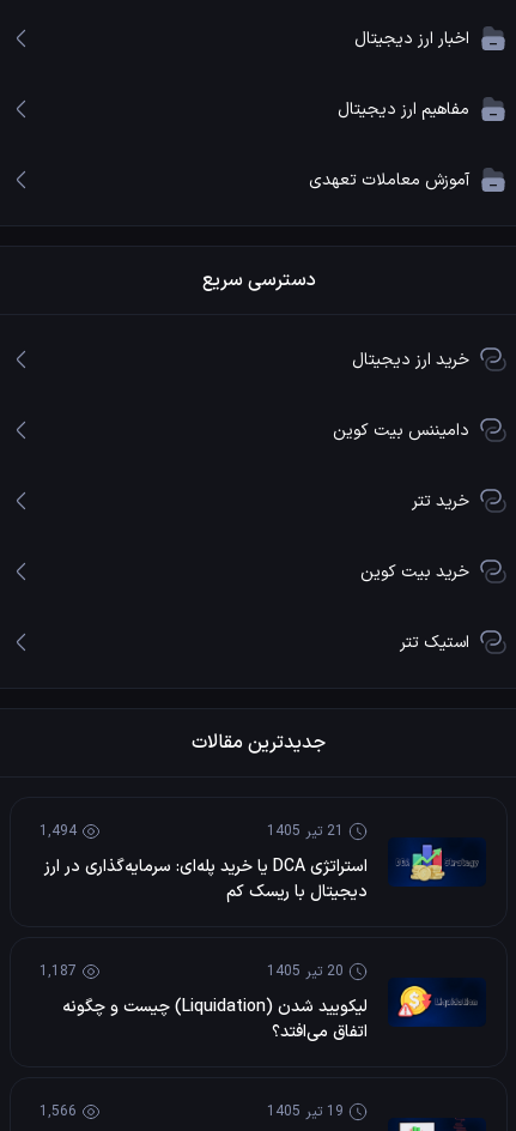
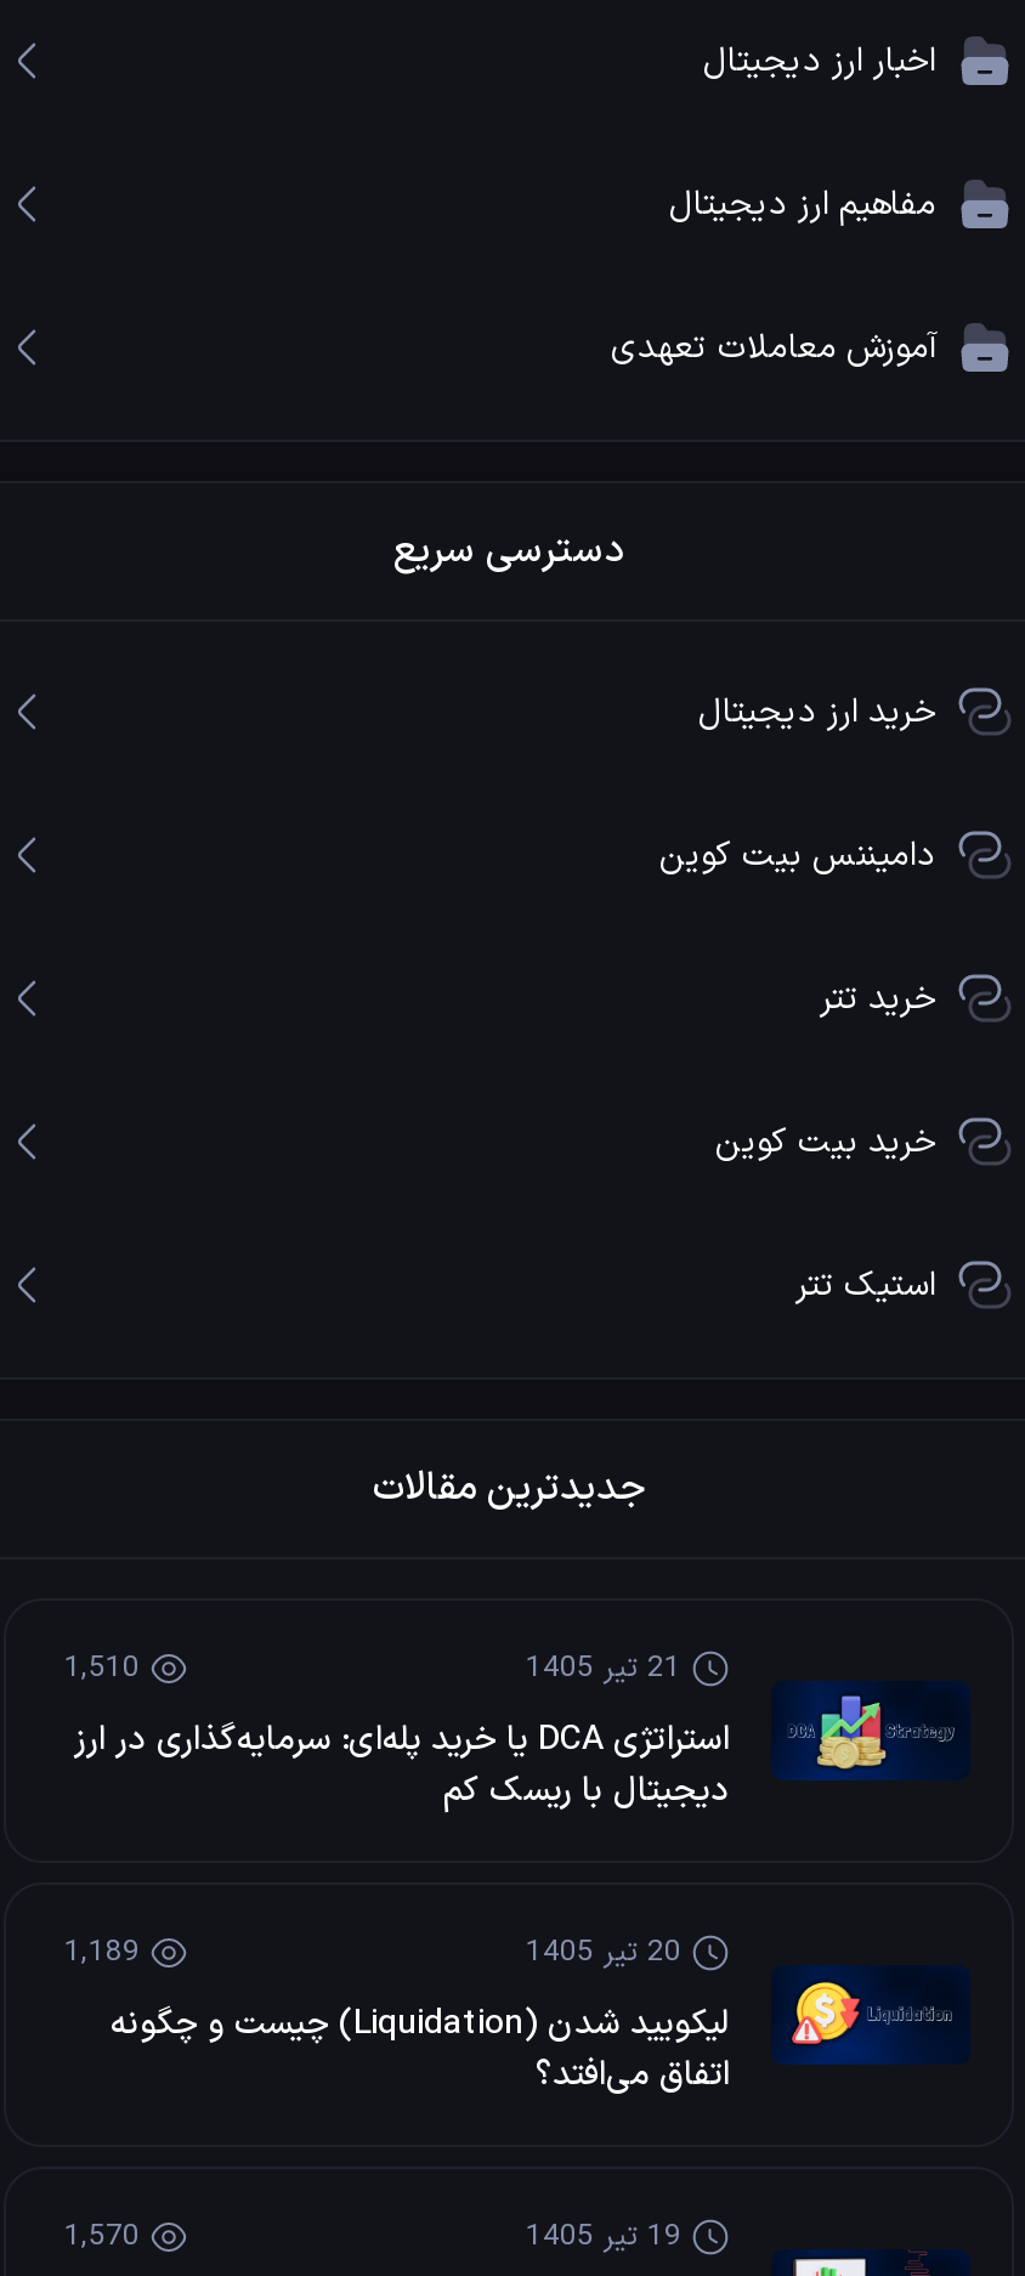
[40,820,77,842] 1,494 -> [64,1646,140,1690] 1,510
[40,960,77,982] 1,187 -> [64,1930,140,1974] 1,189
[40,1101,77,1122] 1,566 -> [64,2214,140,2258] 1,570

